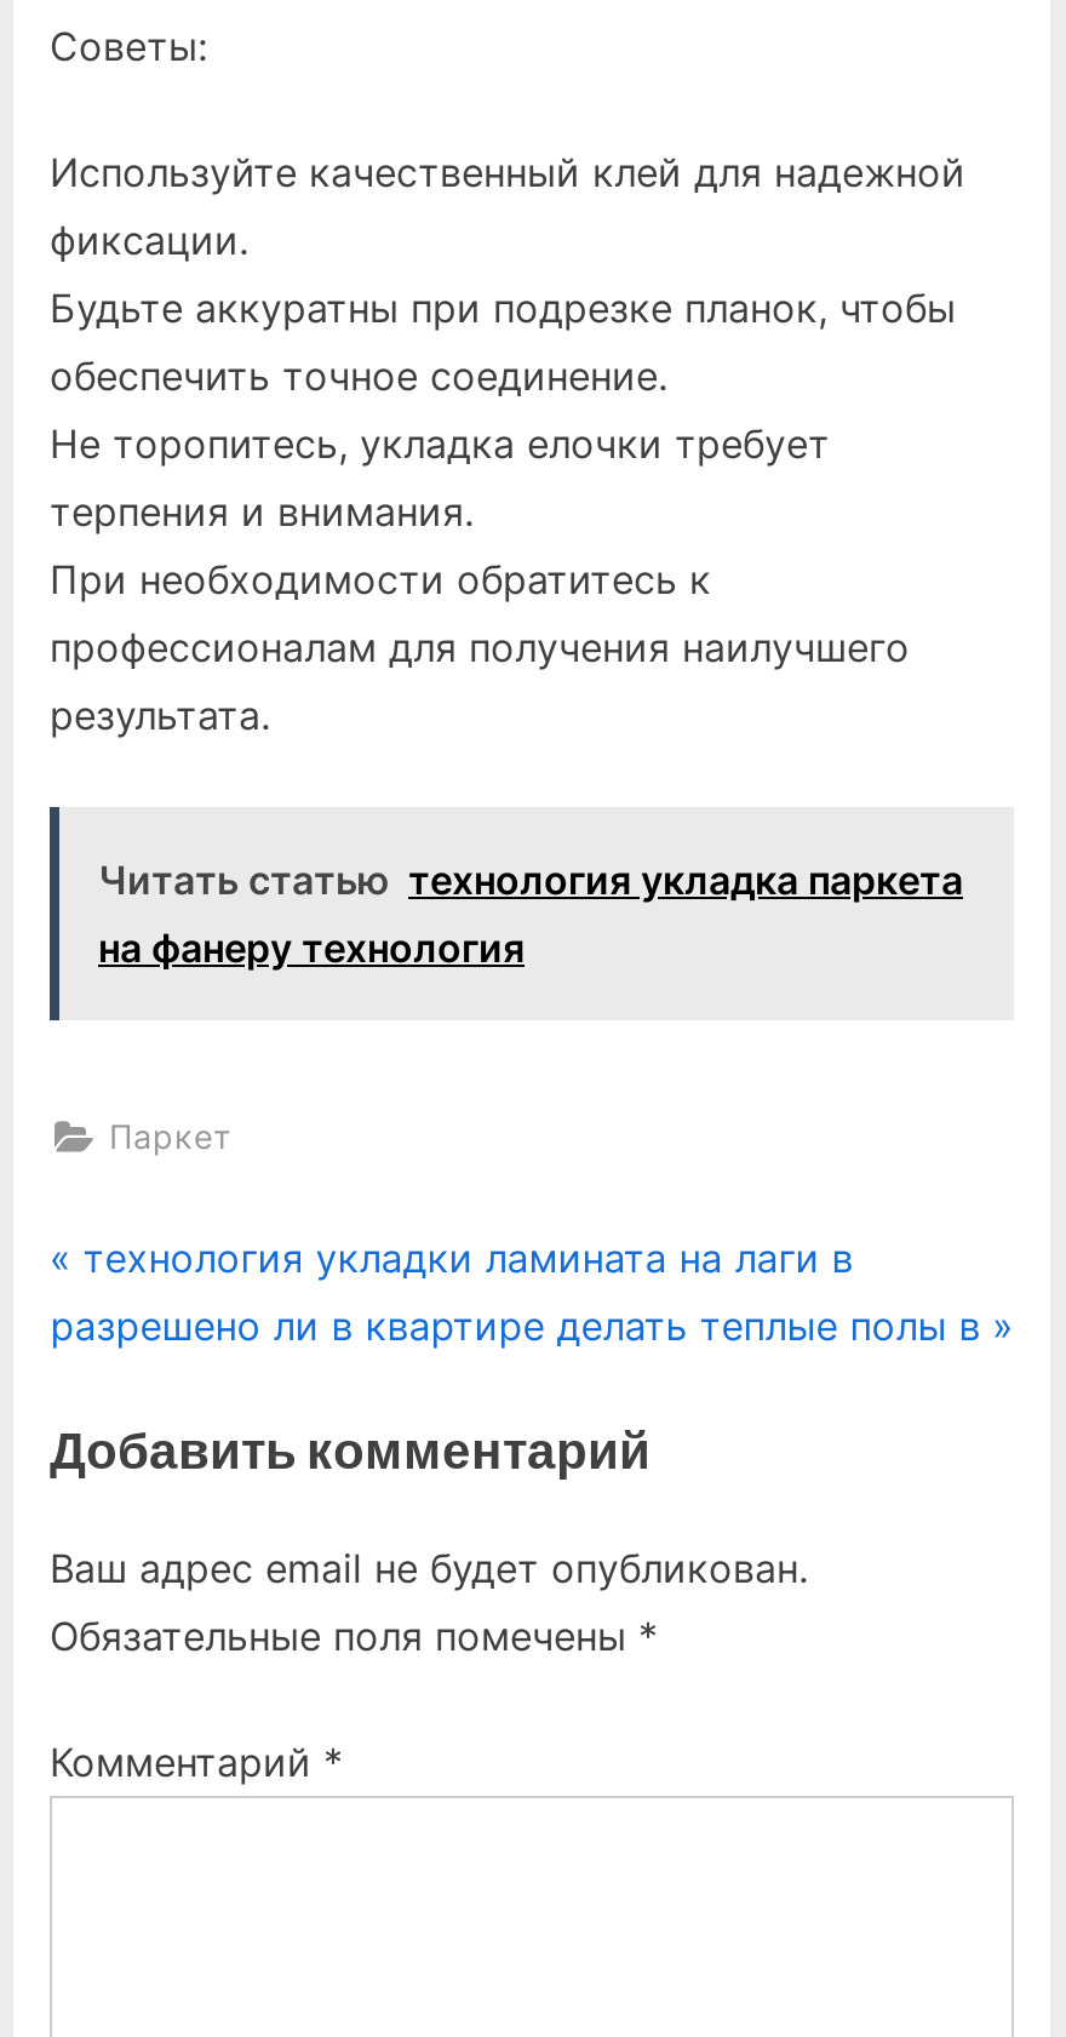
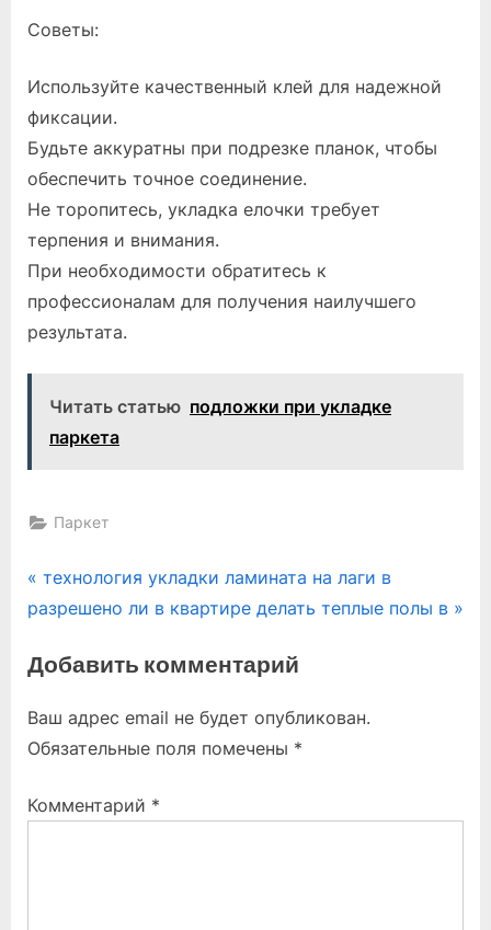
[98,855,963,971] Читать статью технология укладка паркета | на фанеру технология -> [49,395,391,448] Читать статью подложки при укладке | паркета

